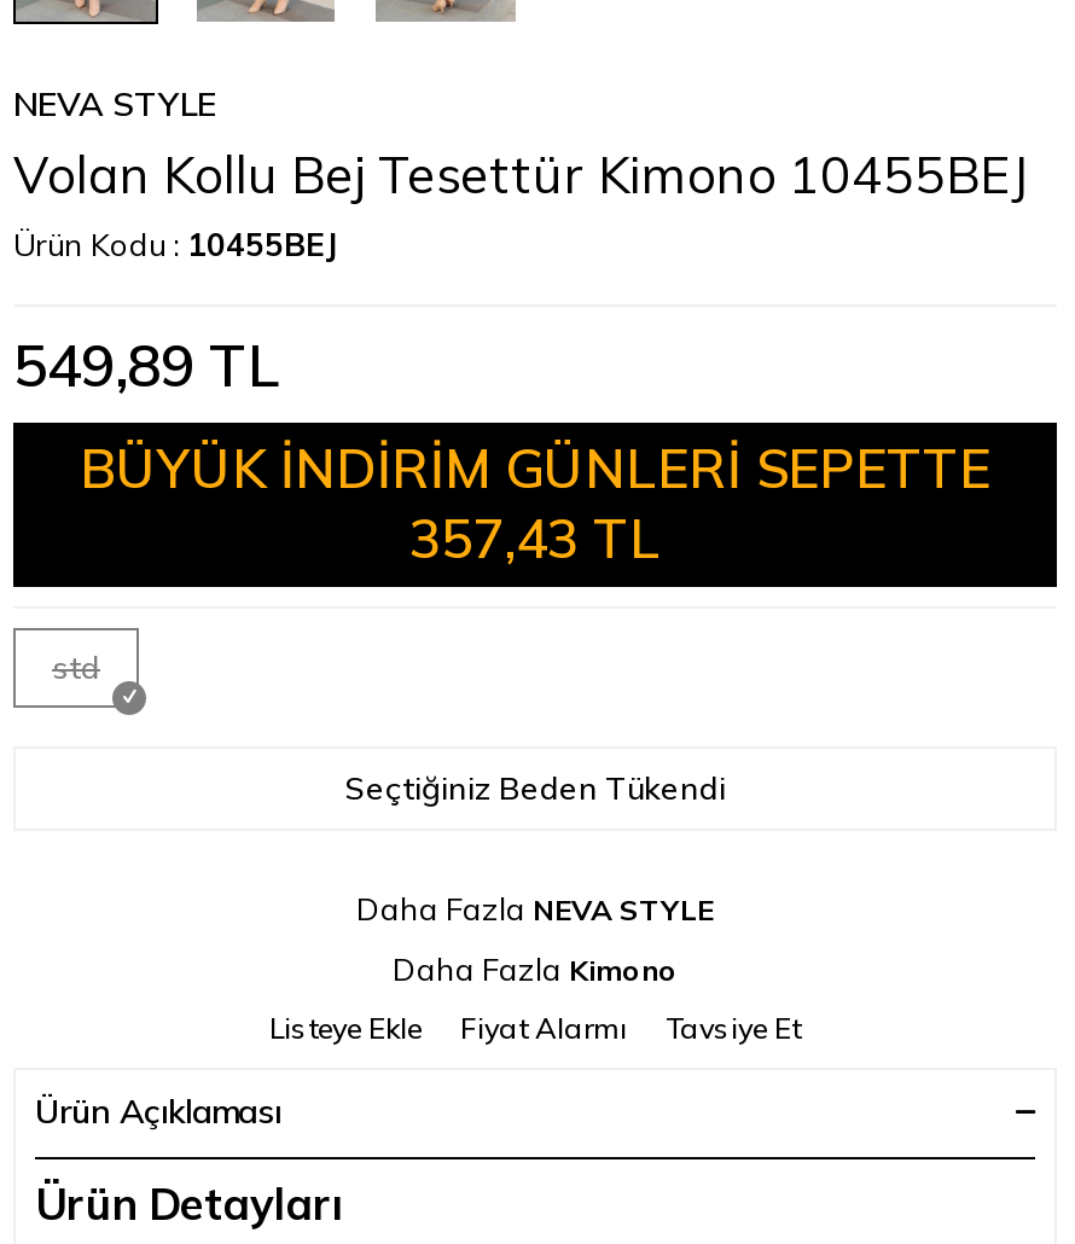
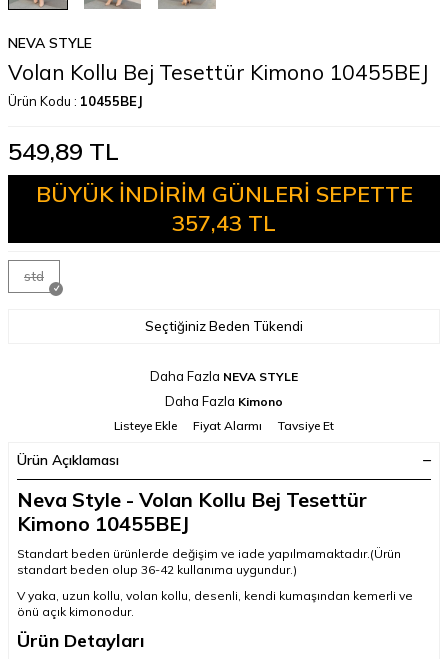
none -> [17,487,413,619] Neva Style - Volan Kollu Bej Tesettür | Kimono 10455BEJ | Standart beden ürünlerde değişim ve iade yapılmamaktadır.(Ürün | standart beden olup 36-42 kullanıma uygundur.) | V yaka, uzun kollu, volan kollu, desenli, kendi kumaşından kemerli ve | önü açık kimonodur.

